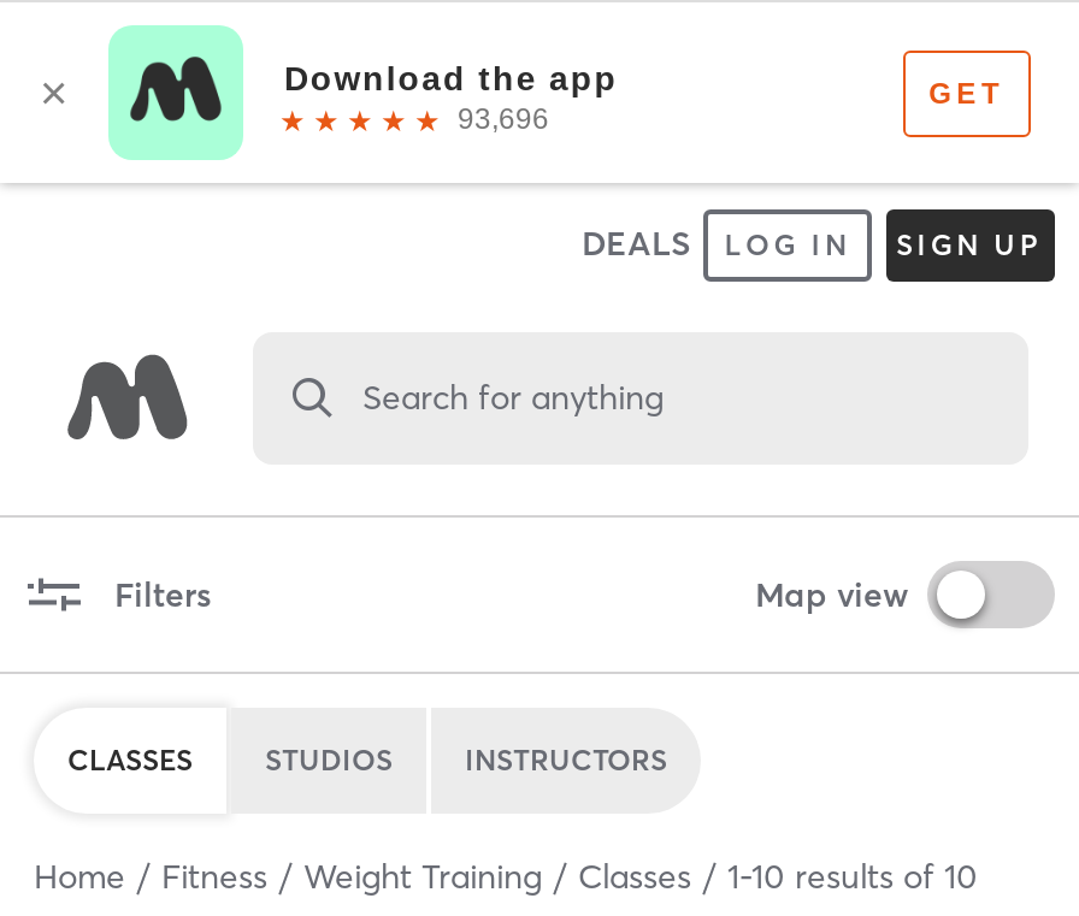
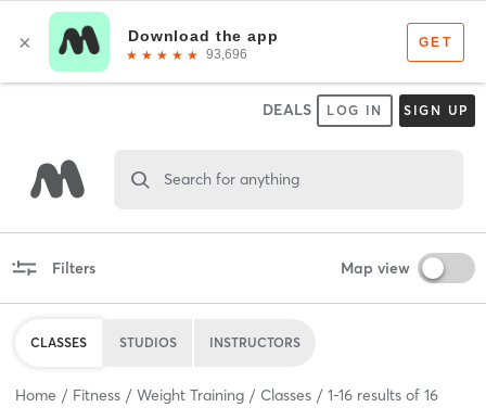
[34,853,978,897] Home Fitness Weight Training Classes 1-10 results of 10 -> [15,385,438,404] Home Fitness Weight Training Classes 1-16 results of 16

